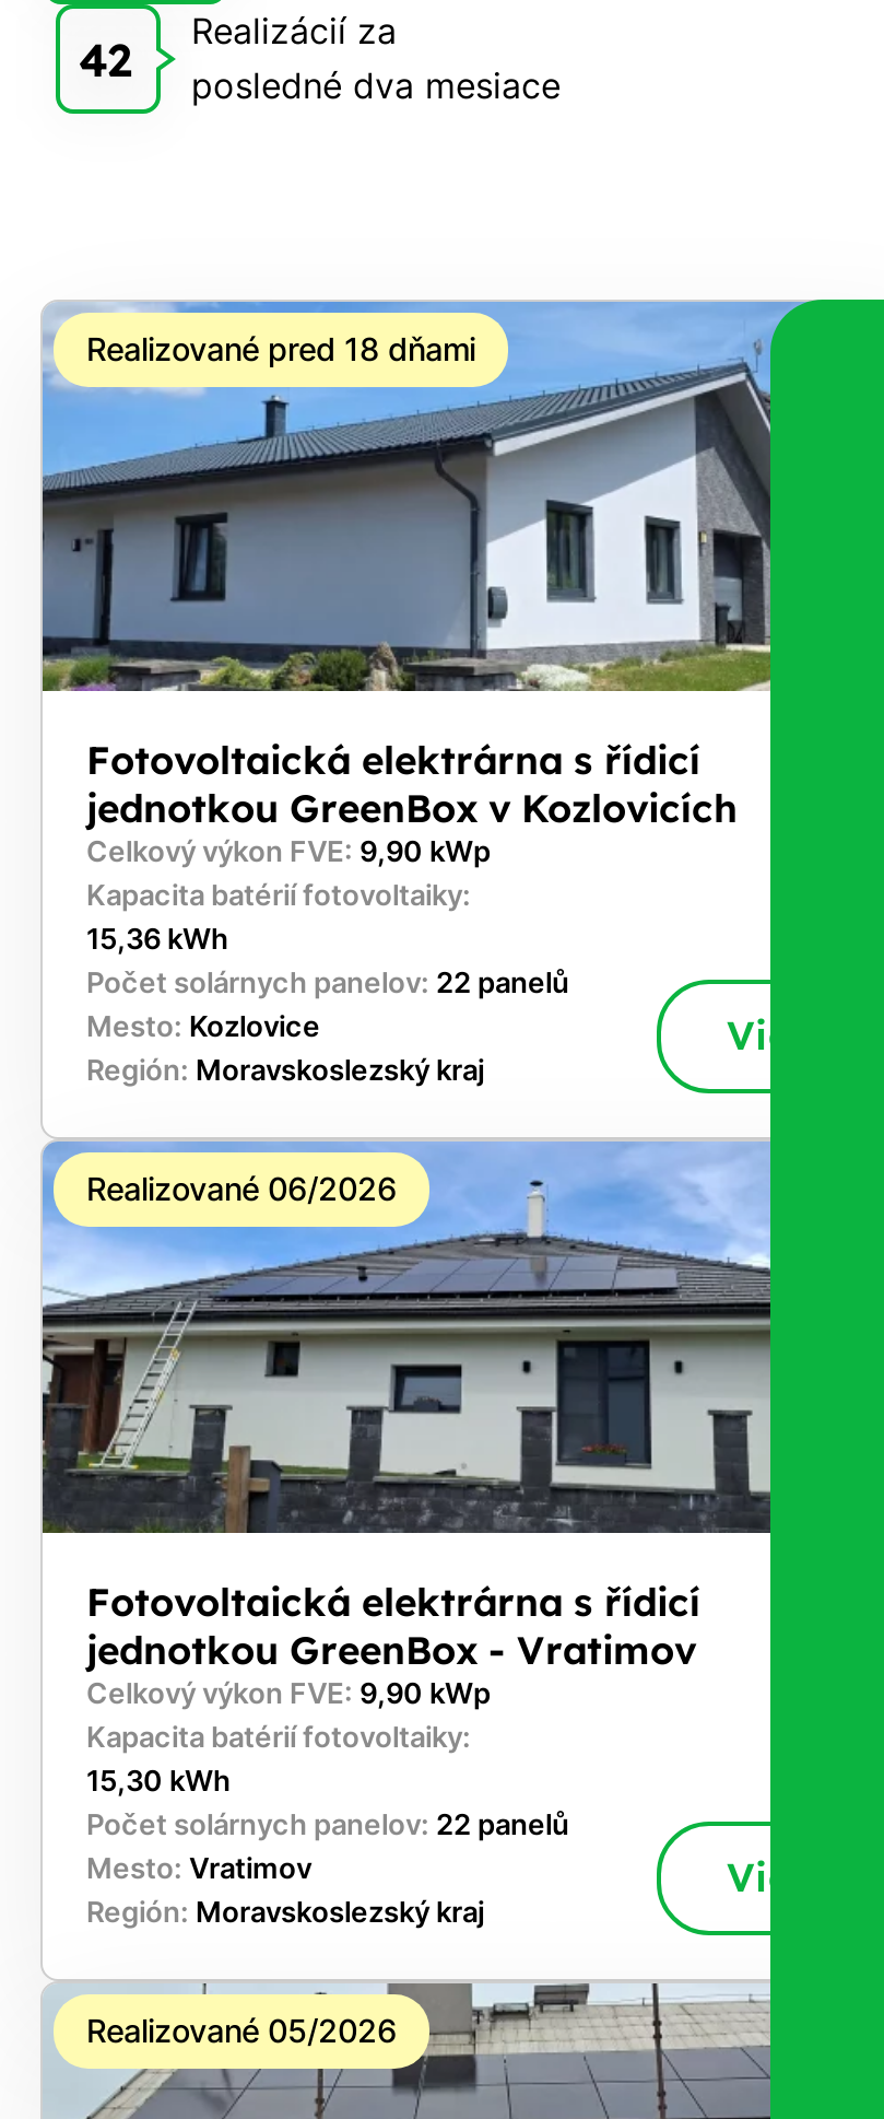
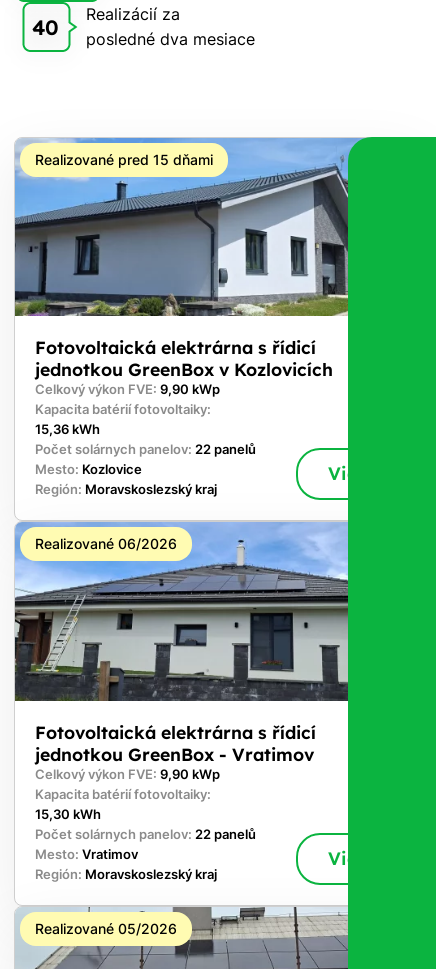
[79,8,561,106] 42 Realizácií za posledné dva mesiace -> [31,4,255,49] 40 Realizácií za posledné dva mesiace
[86,329,475,367] Realizované pred 18 dňami -> [35,151,213,168] Realizované pred 15 dňami

